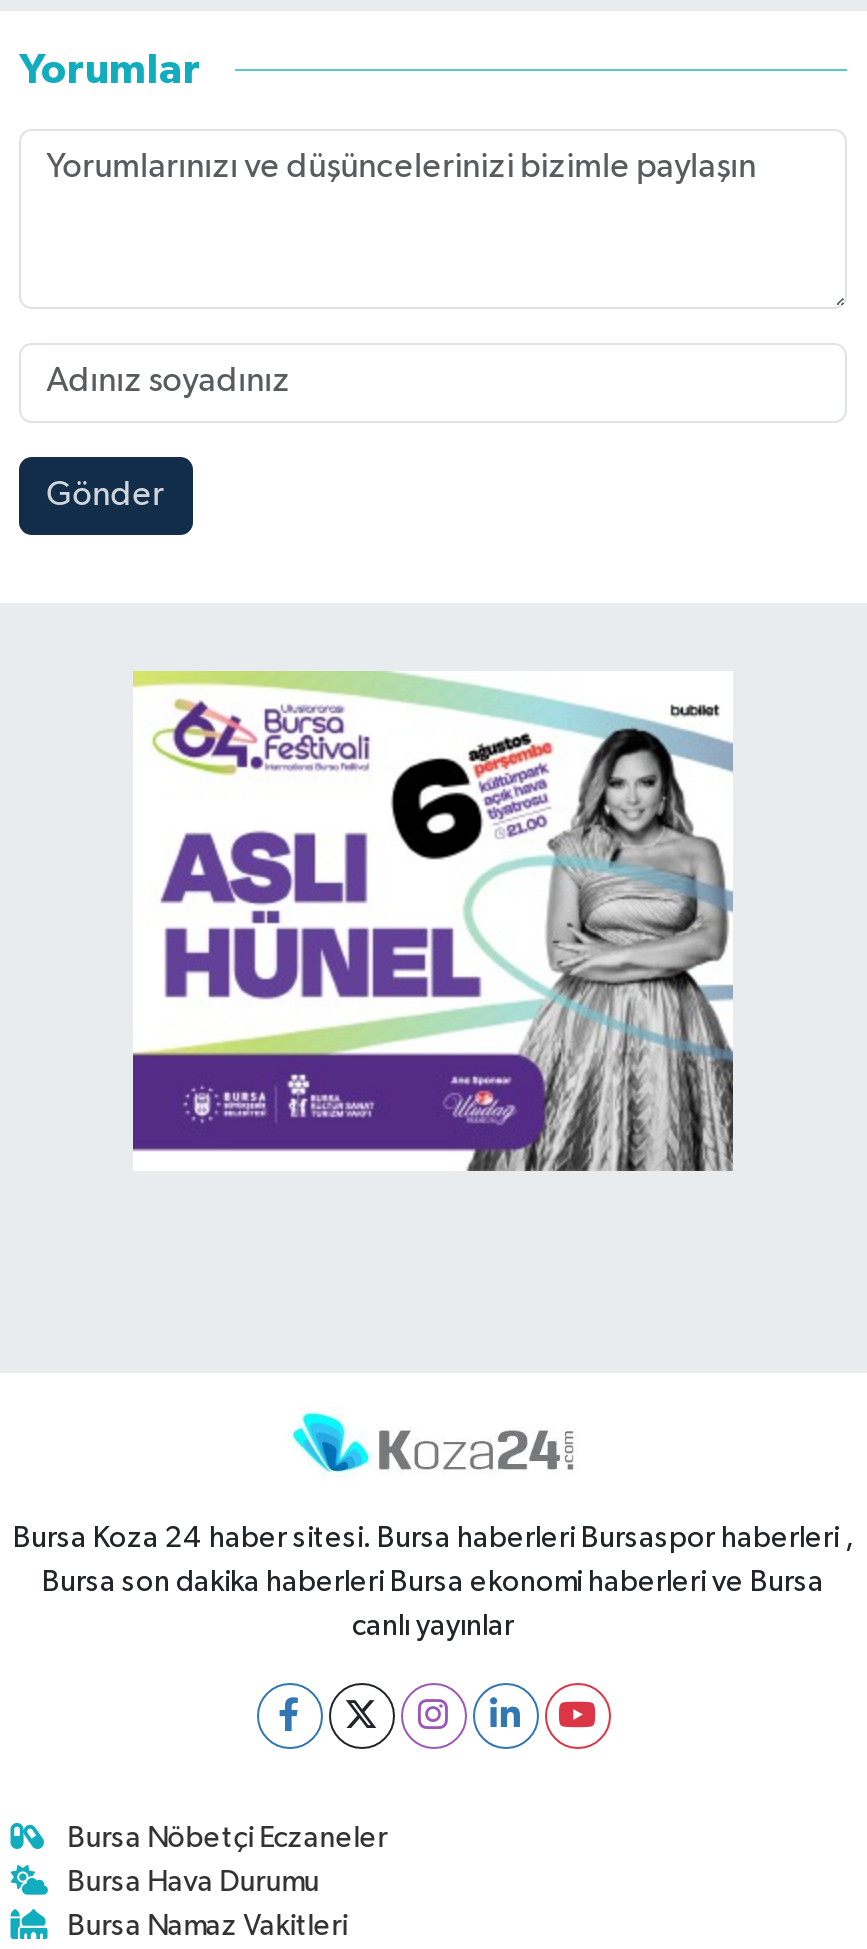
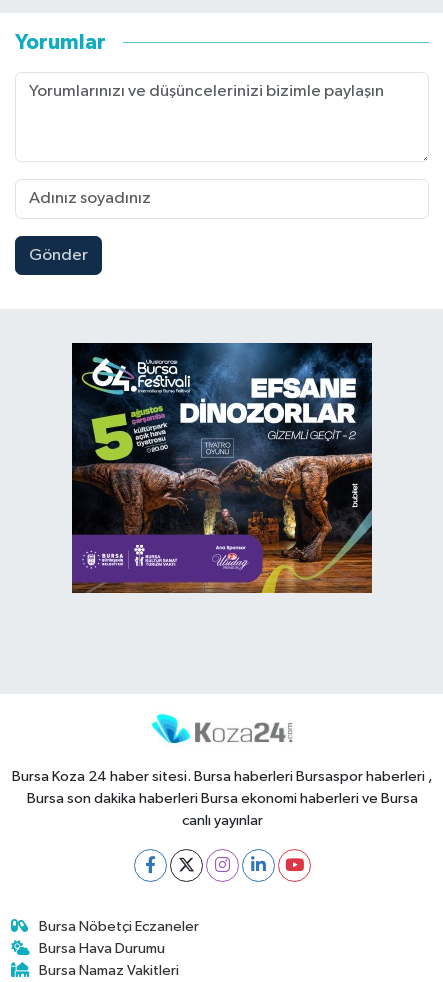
[133,671,735,1173] [image] -> [71,342,373,594] [image]

